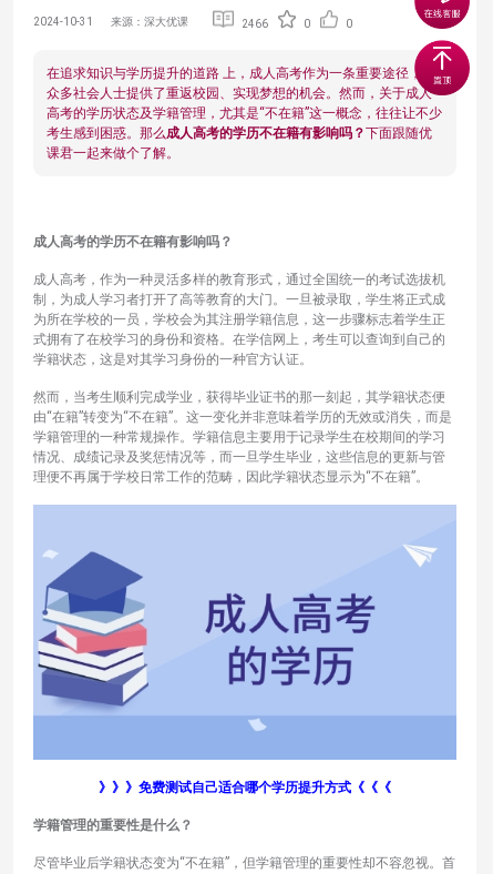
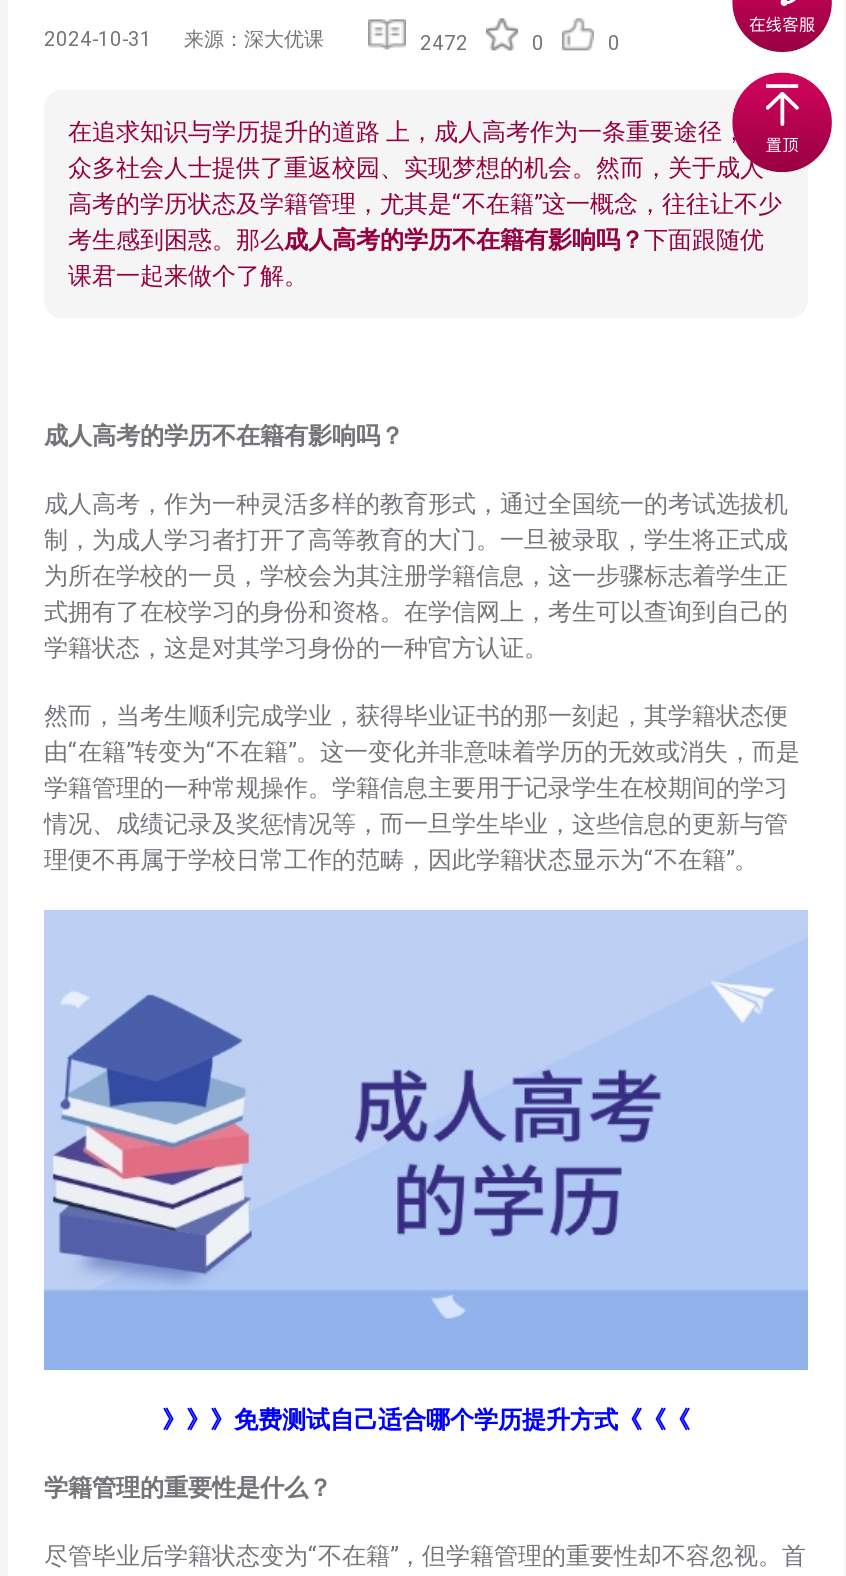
[242,17,268,30] 2466 -> [420,31,468,53] 2472

